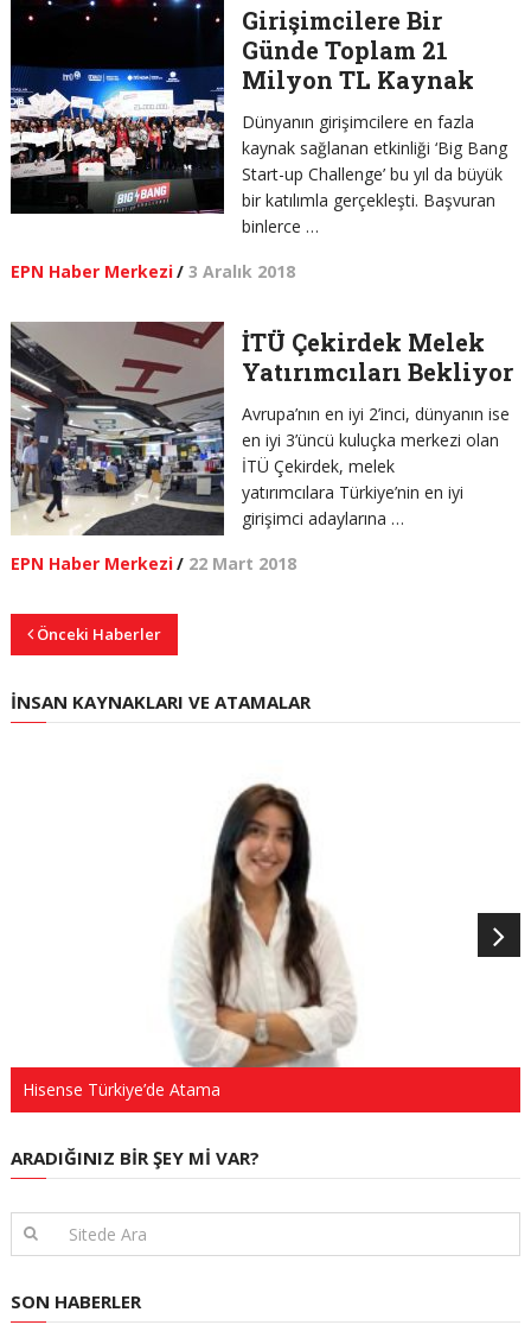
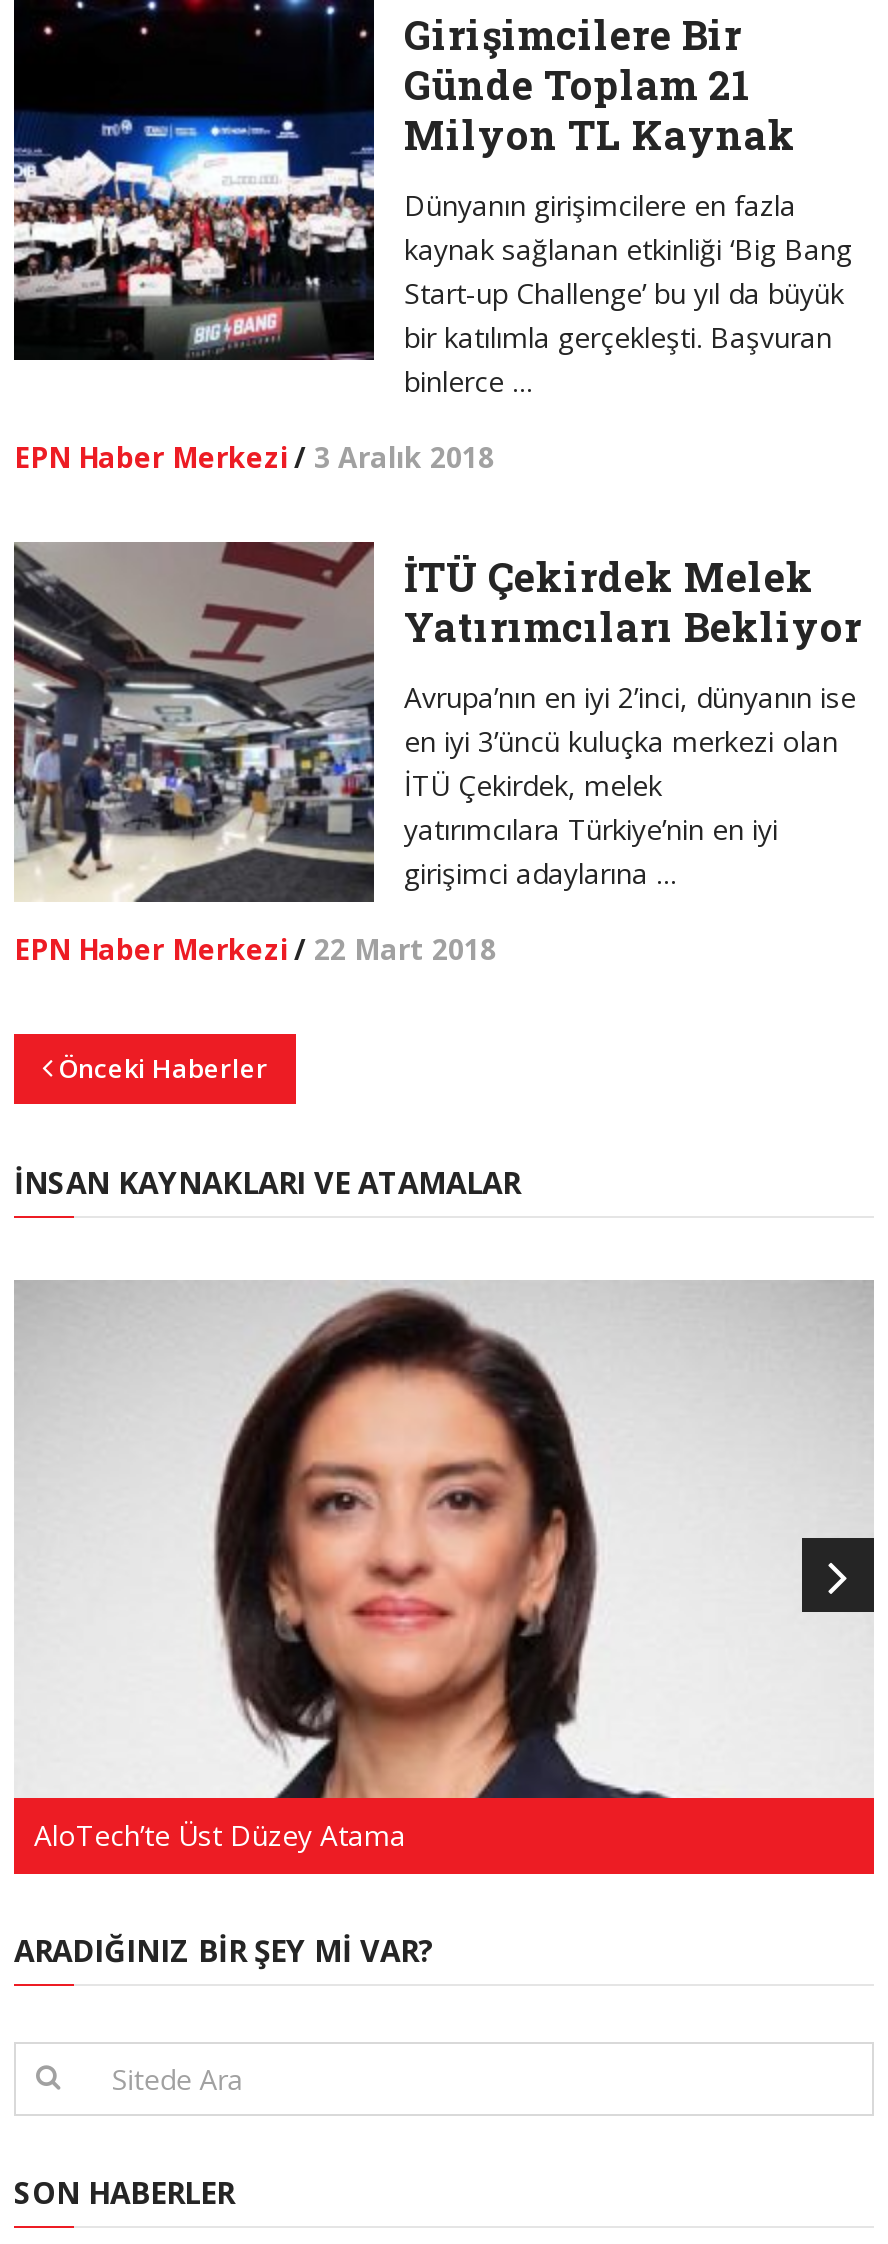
[12,761,519,1100] [image] | Hisense Türkiye’de Atama -> [14,1280,874,1853] [image] | AloTech’te Üst Düzey Atama

